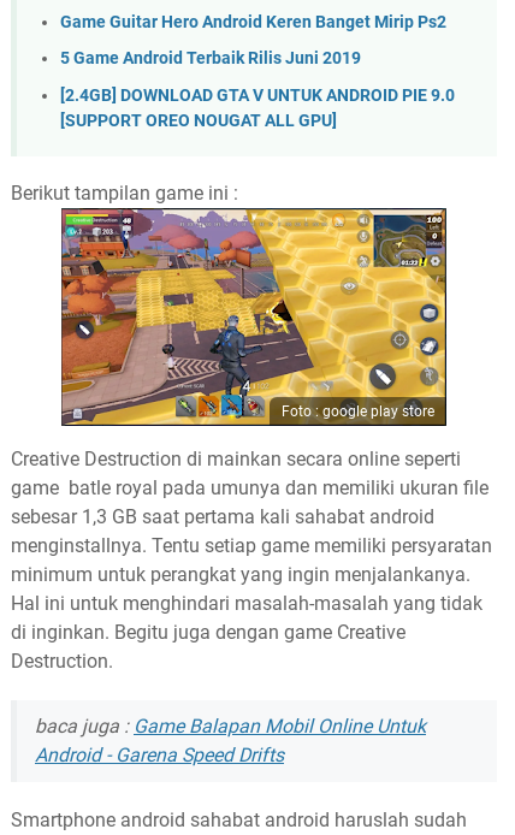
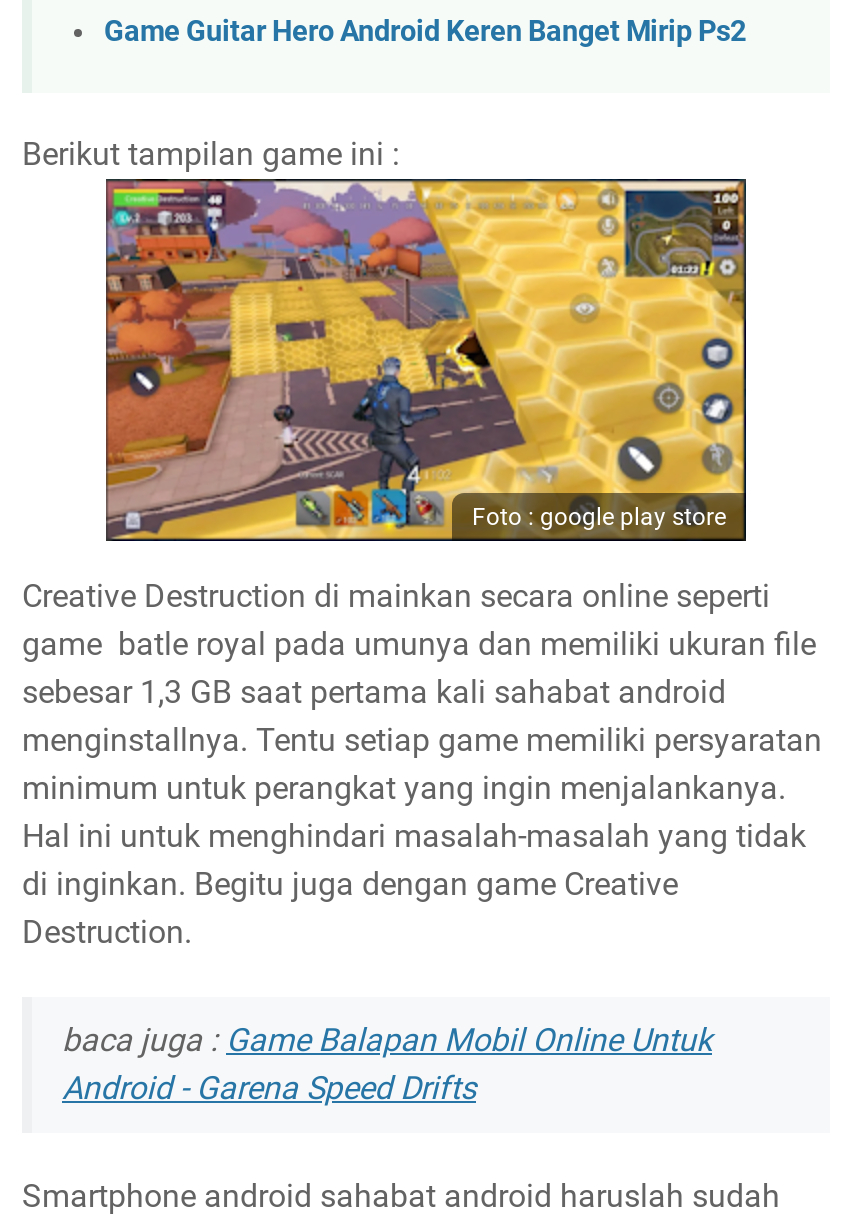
[60,49,455,131] 5 Game Android Terbaik Rilis Juni 2019 | [2.4GB] DOWNLOAD GTA V UNTUK ANDROID PIE 9.0 | [SUPPORT OREO NOUGAT ALL GPU] -> none

